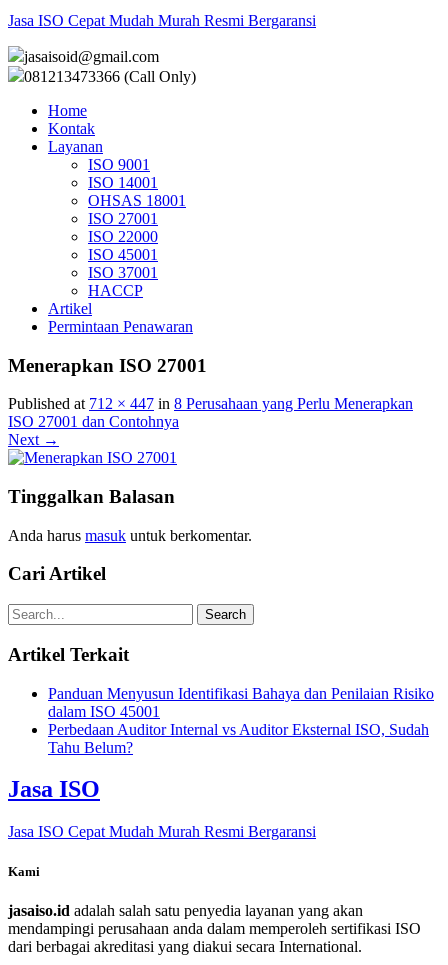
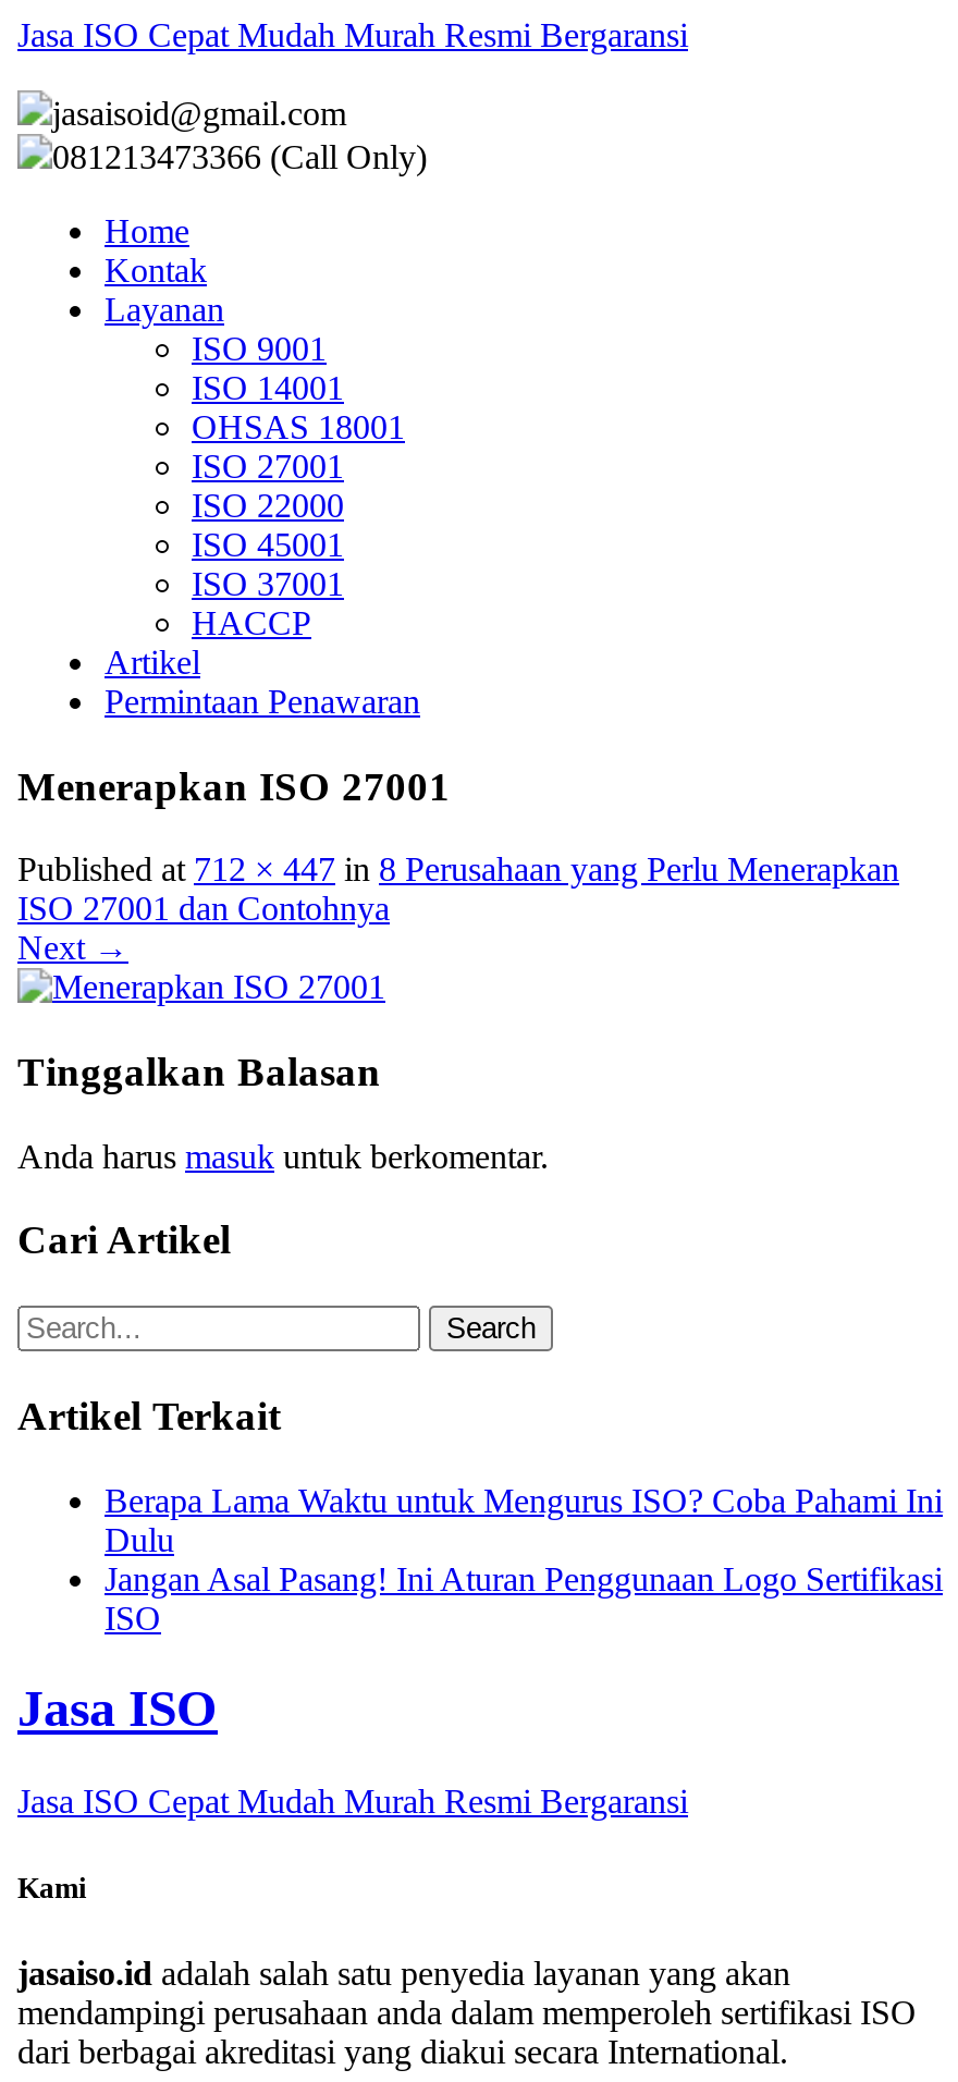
[48,685,434,756] Panduan Menyusun Identifikasi Bahaya dan Penilaian Risiko | dalam ISO 45001 | Perbedaan Auditor Internal vs Auditor Eksternal ISO, Sudah | Tahu Belum? -> [105,1481,943,1636] Berapa Lama Waktu untuk Mengurus ISO? Coba Pahami Ini | Dulu | Jangan Asal Pasang! Ini Aturan Penggunaan Logo Sertifikasi | ISO

